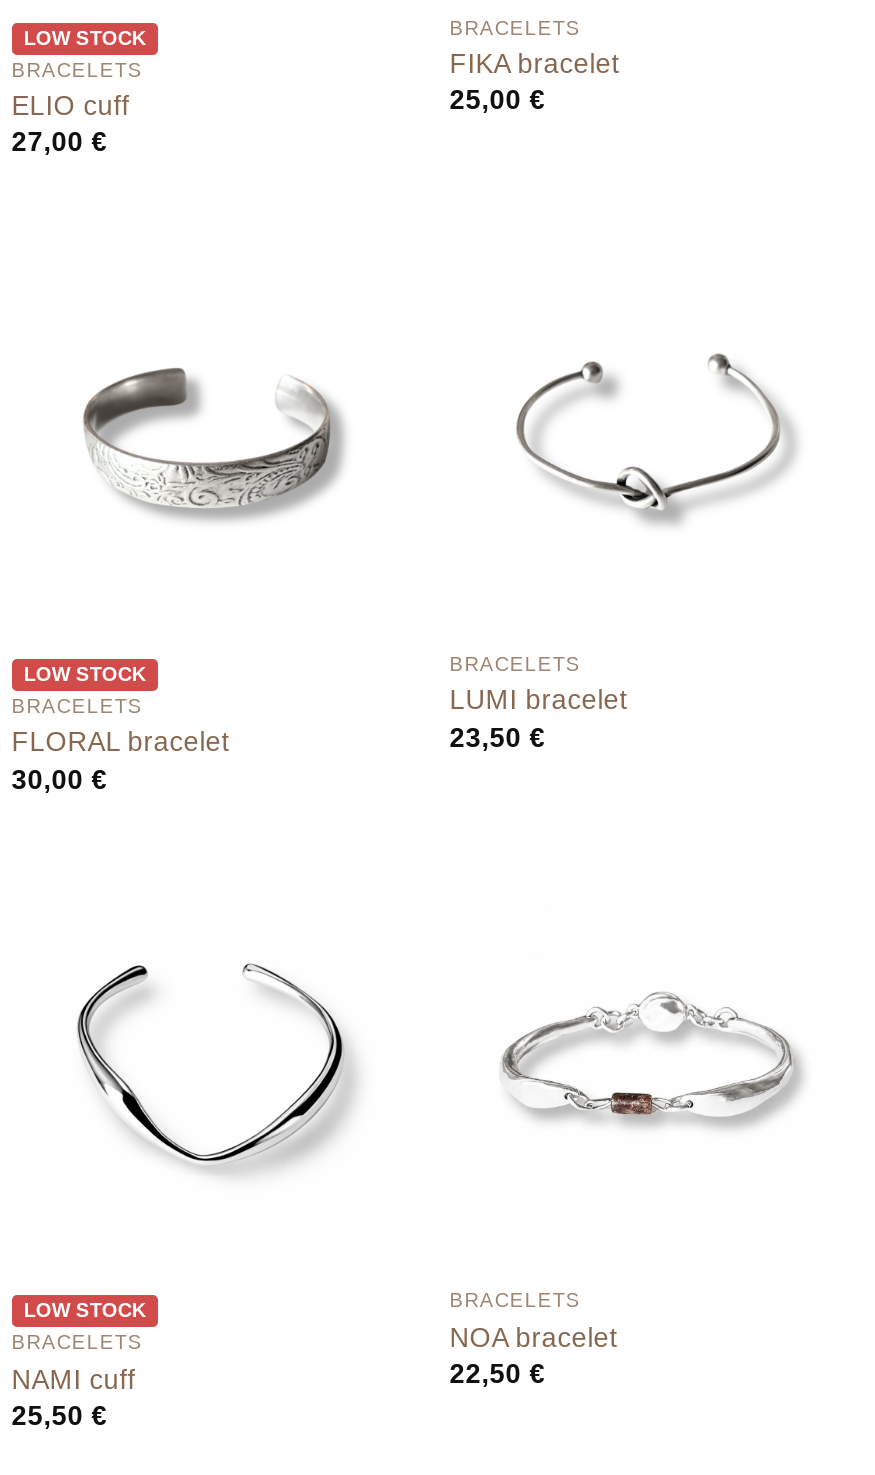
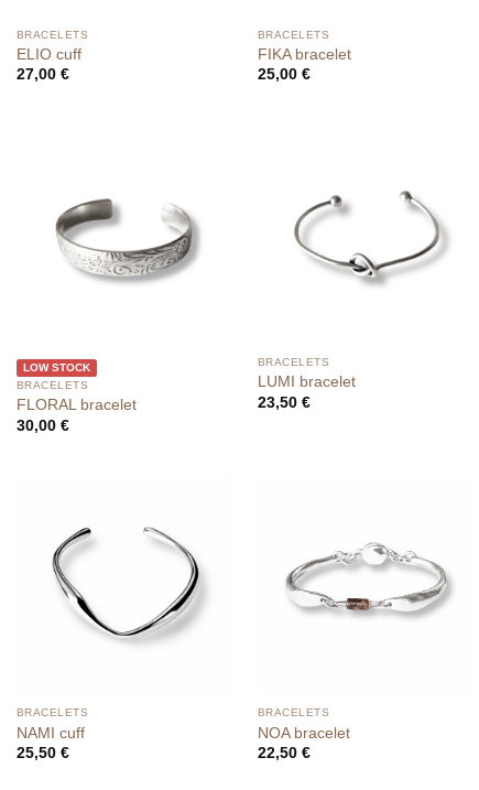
[24,26,146,48] LOW STOCK -> none
[24,1299,146,1321] LOW STOCK -> none

